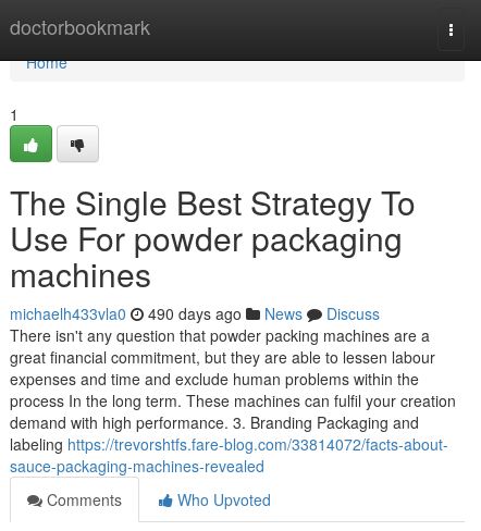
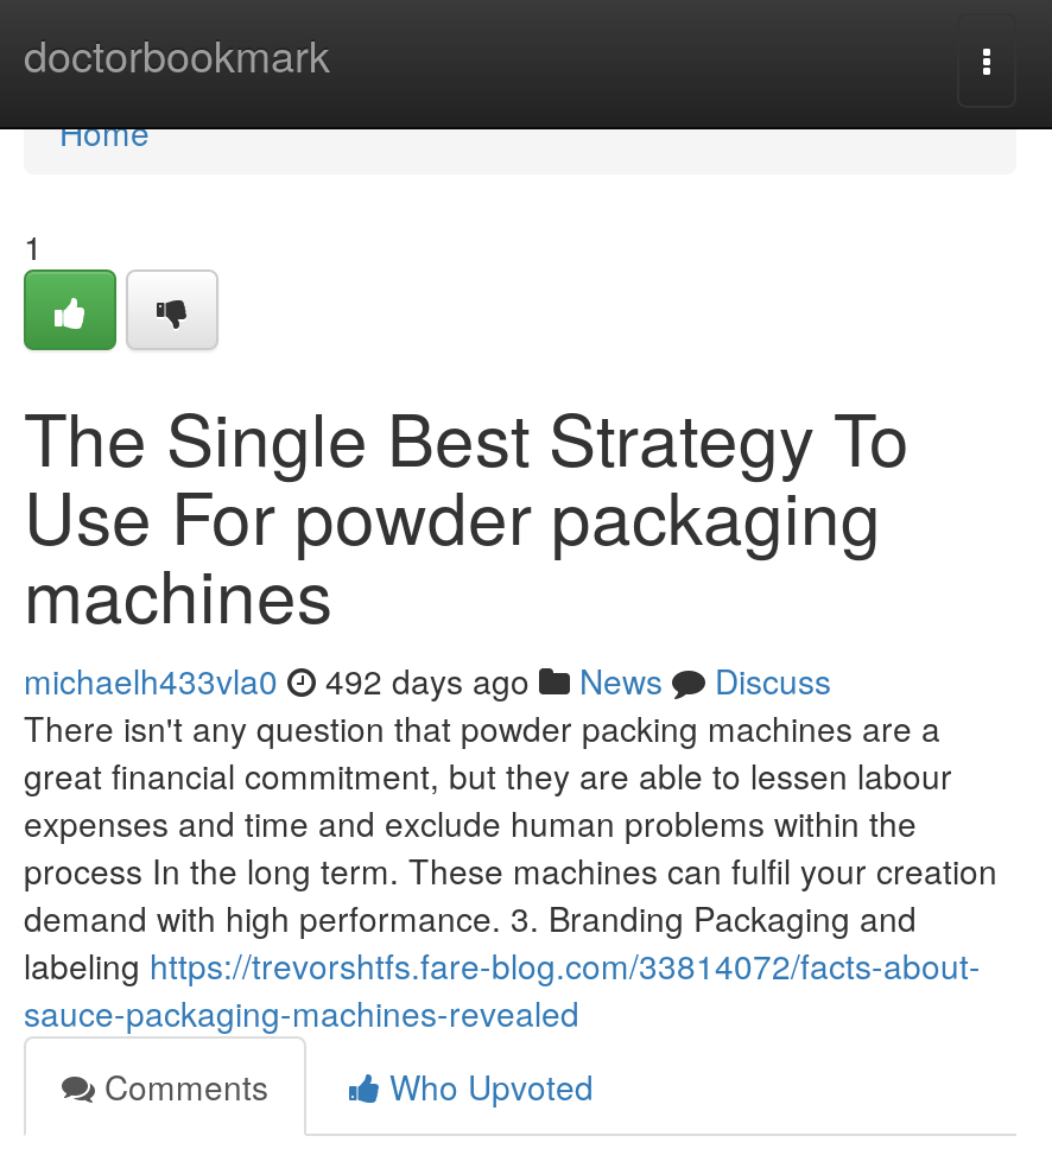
[10,302,380,324] michaelh433vla0 490 days ago News Discuss -> [24,656,831,704] michaelh433vla0 492 days ago News Discuss

